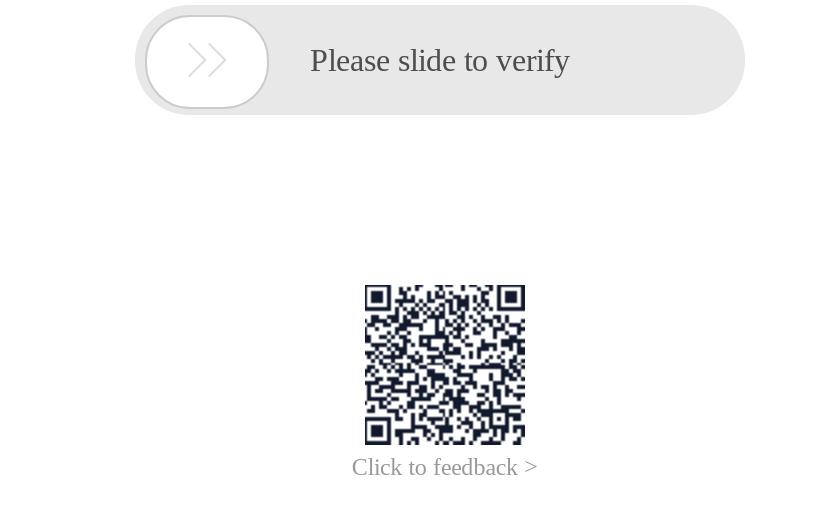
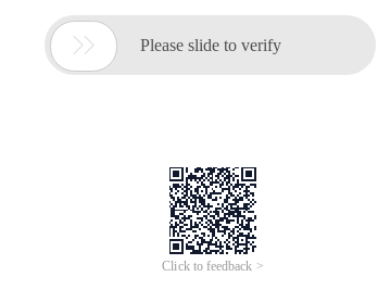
[363,285,527,447] [image] -> [169,166,256,255] [image]

